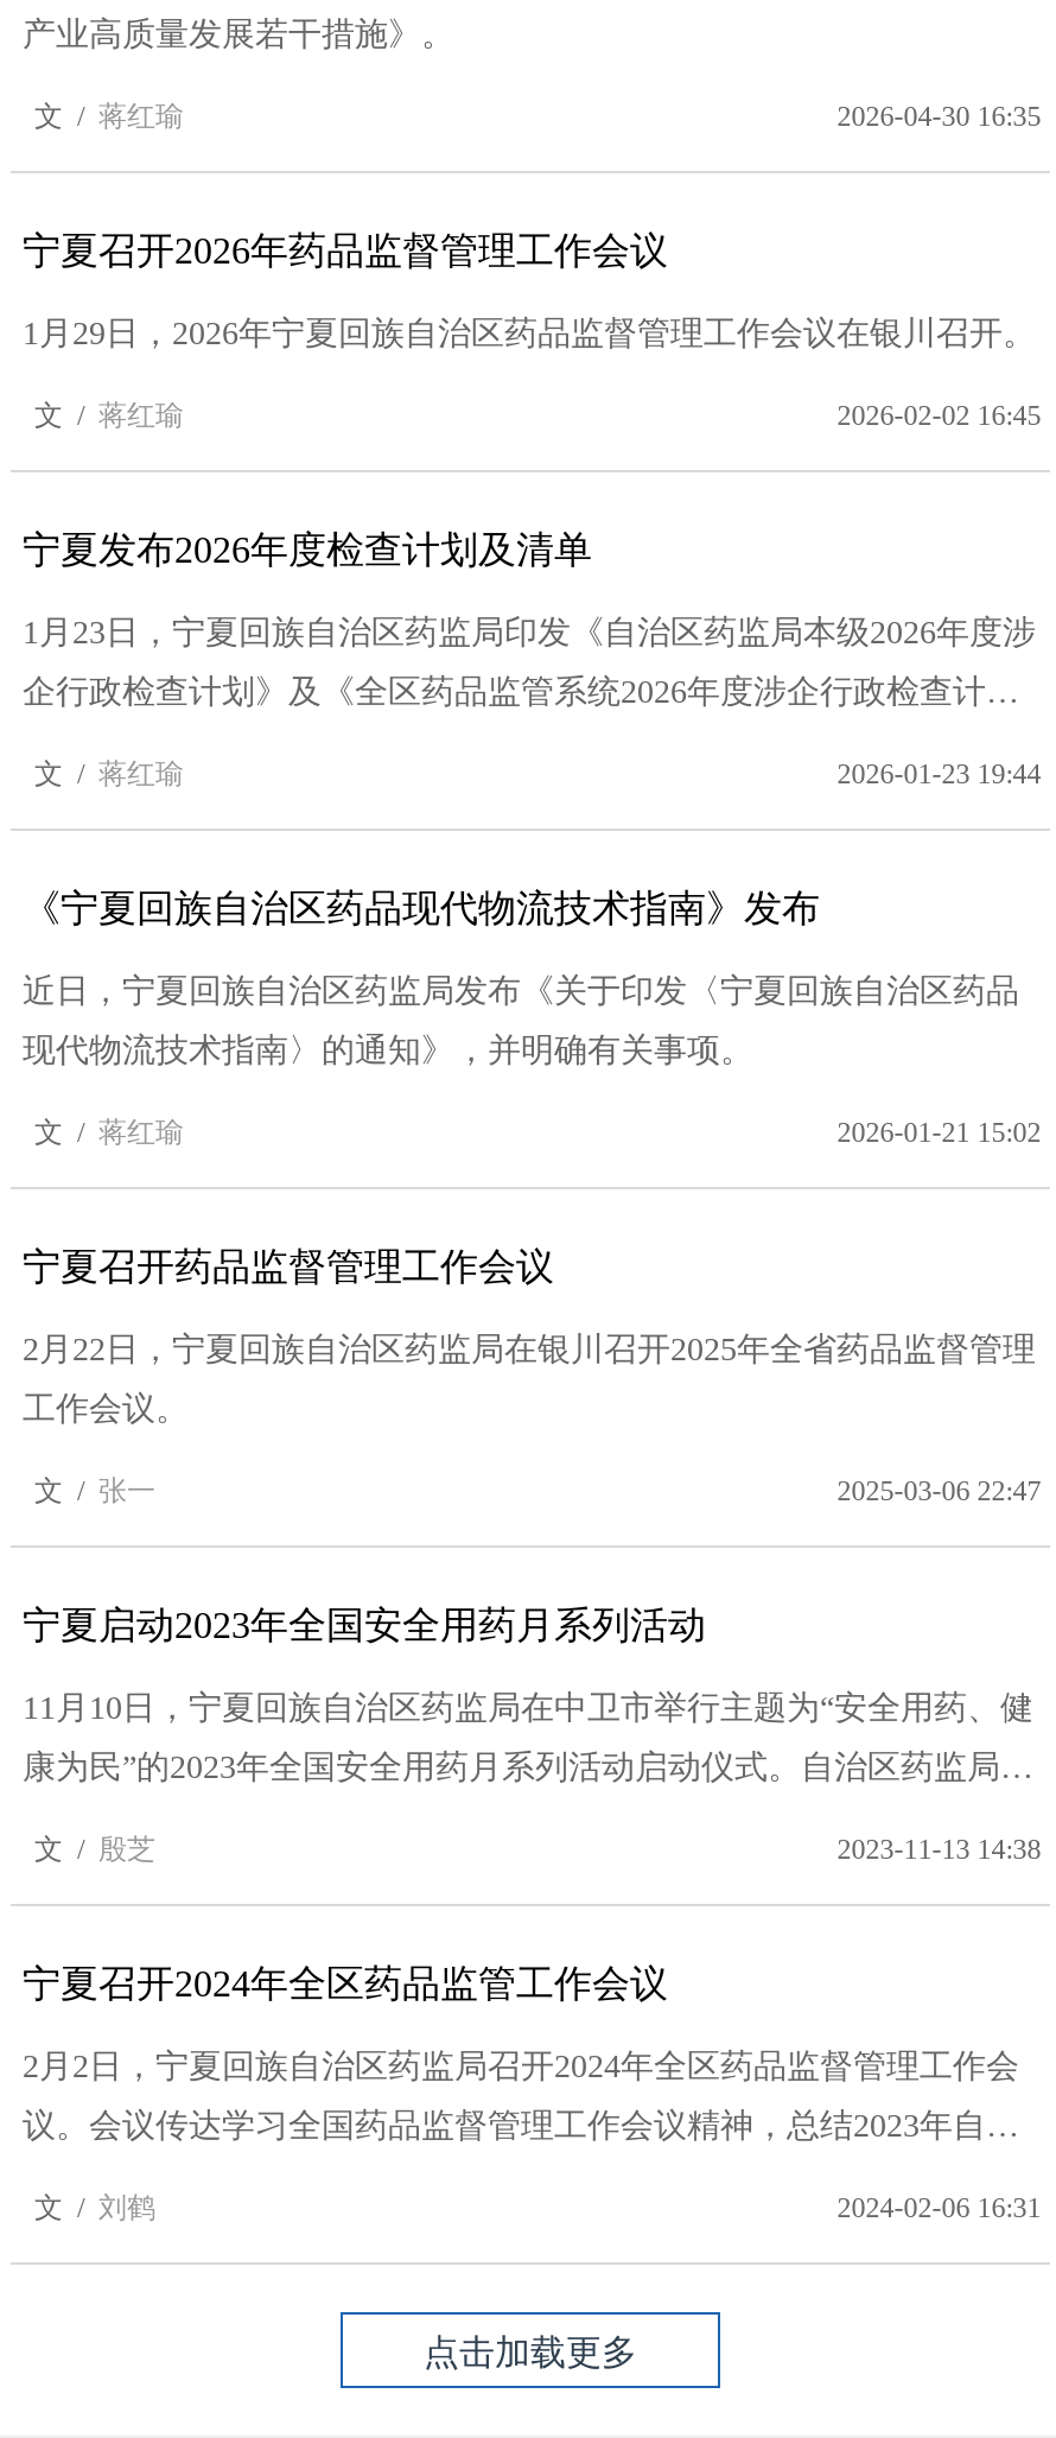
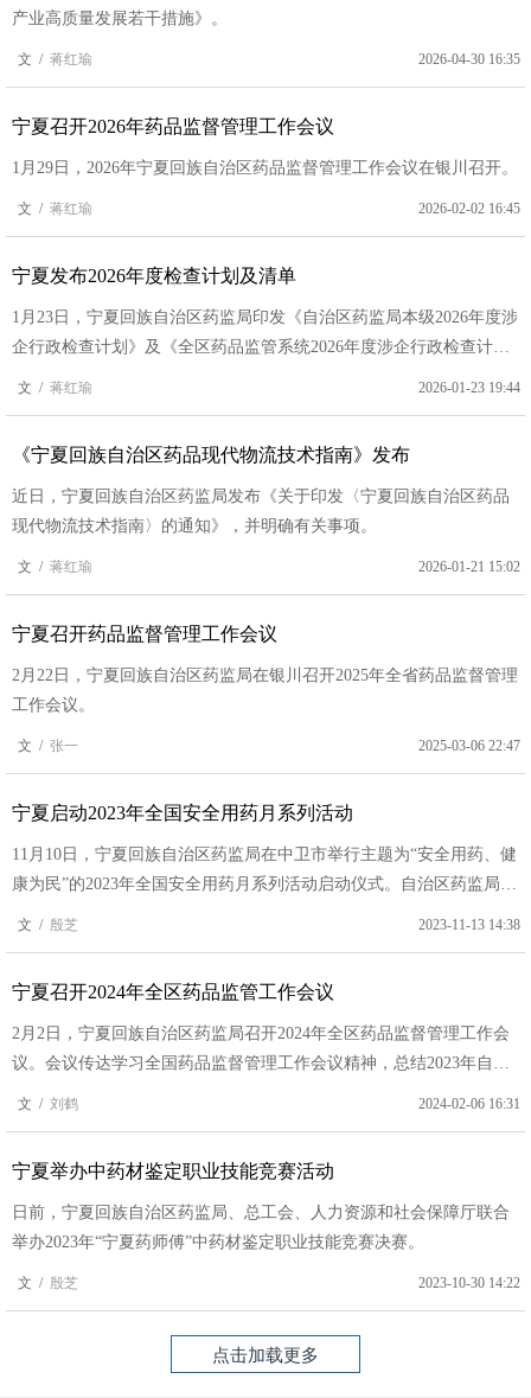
none -> [12,1161,521,1291] 宁夏举办中药材鉴定职业技能竞赛活动 | 日前，宁夏回族自治区药监局、总工会、人力资源和社会保障厅联合 | 举办2023年“宁夏药师傅”中药材鉴定职业技能竞赛决赛。 | 文 /殷芝 | 2023-10-30 14:22

